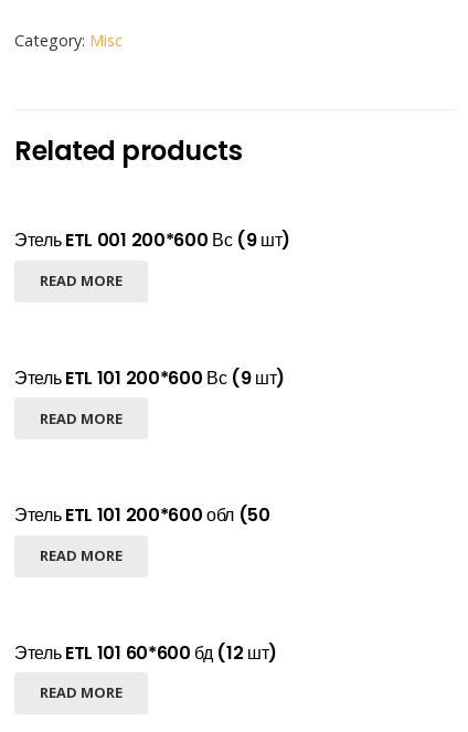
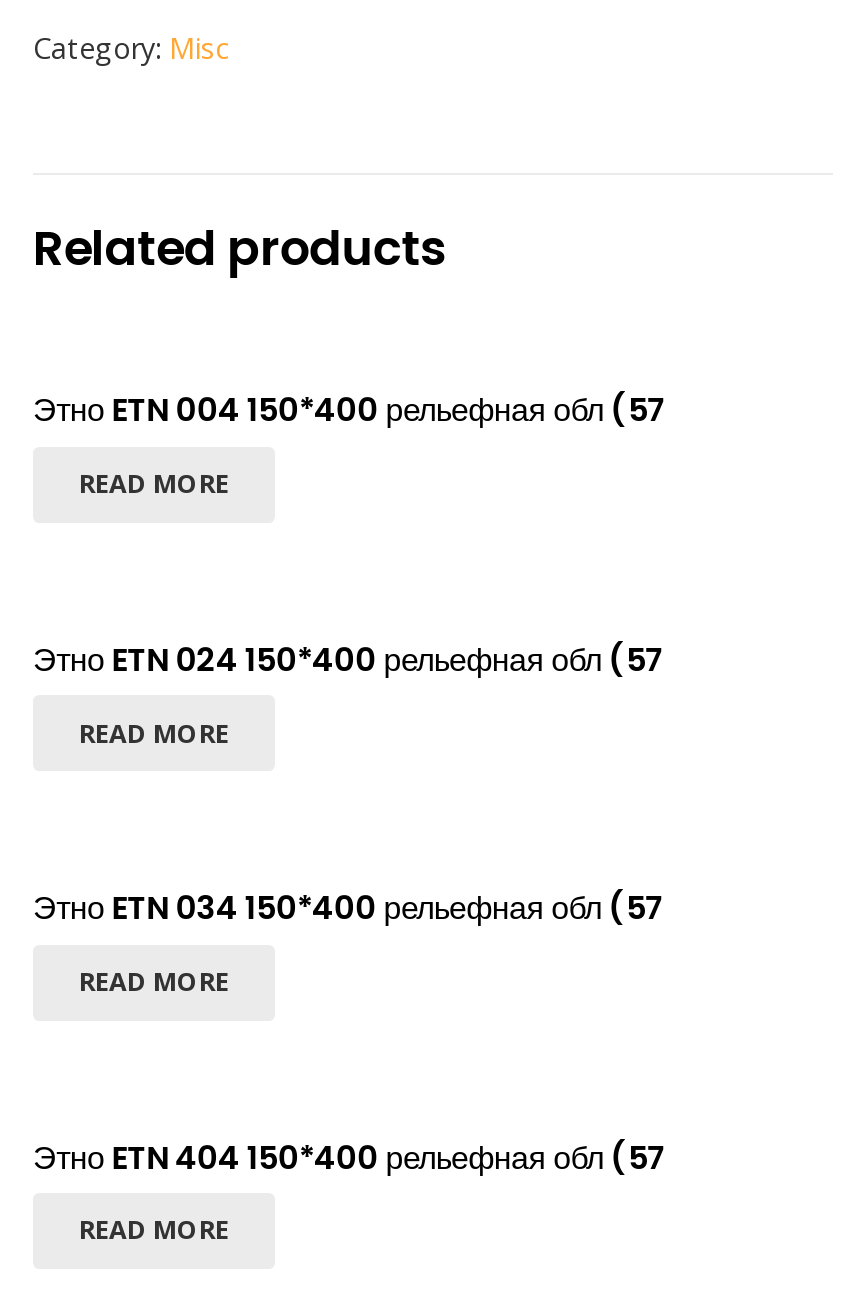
[14,228,290,253] Этель ETL 001 200*600 Вс (9 шт) -> [33,388,667,434] Этно ETN 004 150*400 рельефная обл (57
[14,365,285,391] Этель ETL 101 200*600 Вс (9 шт) -> [33,636,665,682] Этно ETN 024 150*400 рельефная обл (57
[14,502,270,528] Этель ETL 101 200*600 обл (50 -> [33,885,665,931] Этно ETN 034 150*400 рельефная обл (57
[14,640,277,665] Этель ETL 101 60*600 бд (12 шт) -> [33,1134,667,1180] Этно ETN 404 150*400 рельефная обл (57

